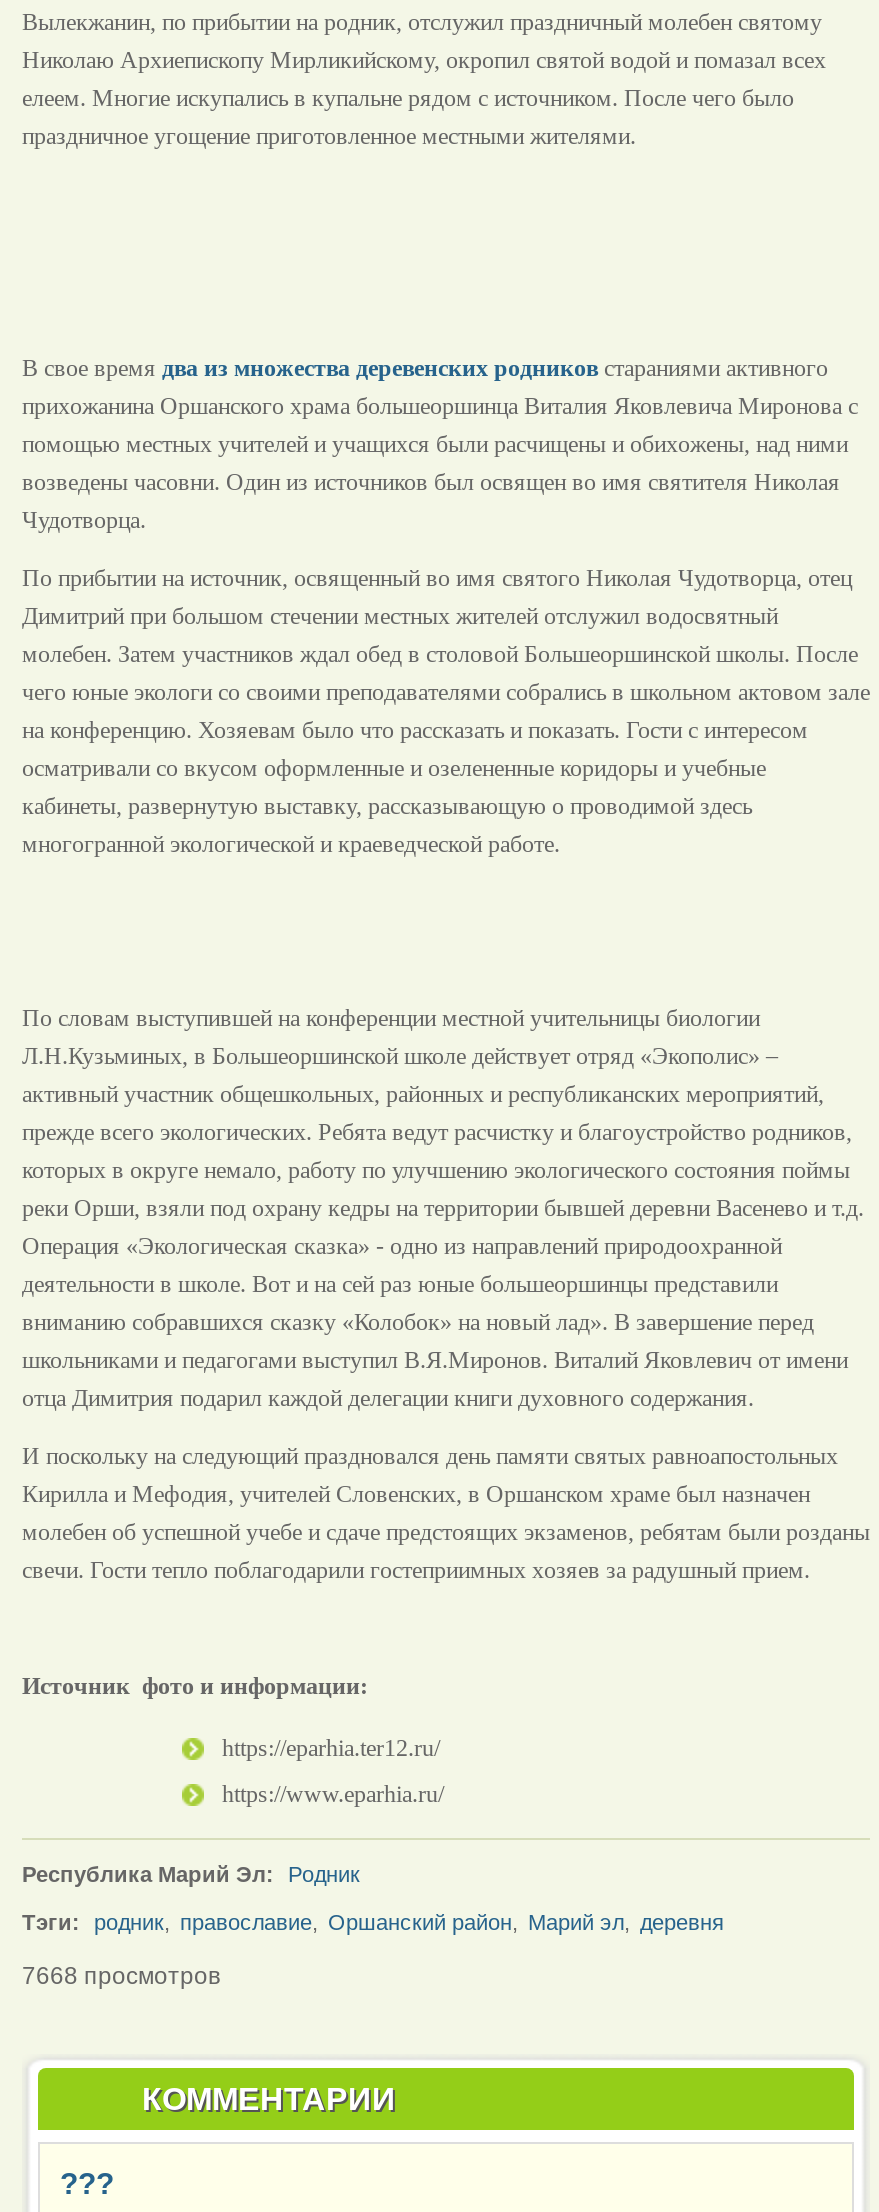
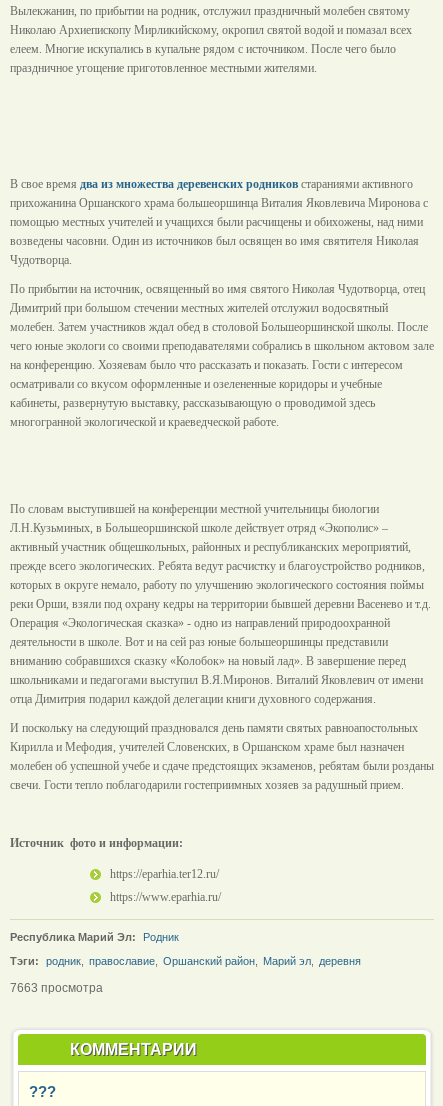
[22,1963,220,1991] 7668 просмотров -> [10,981,103,995] 7663 просмотра

